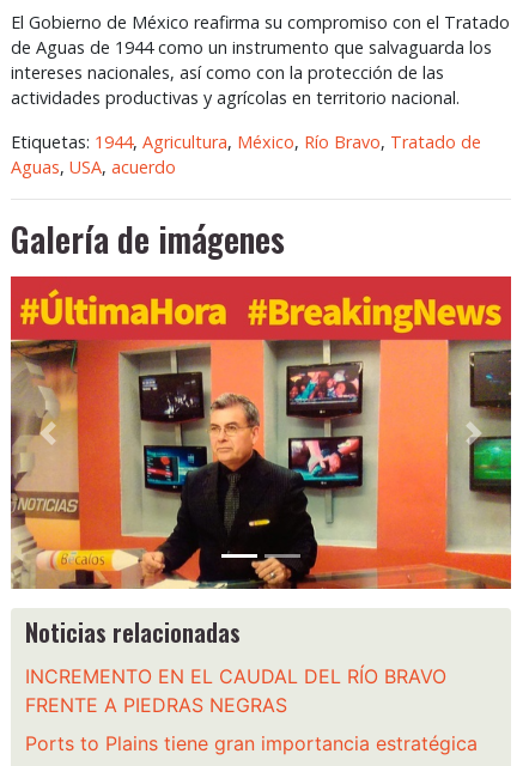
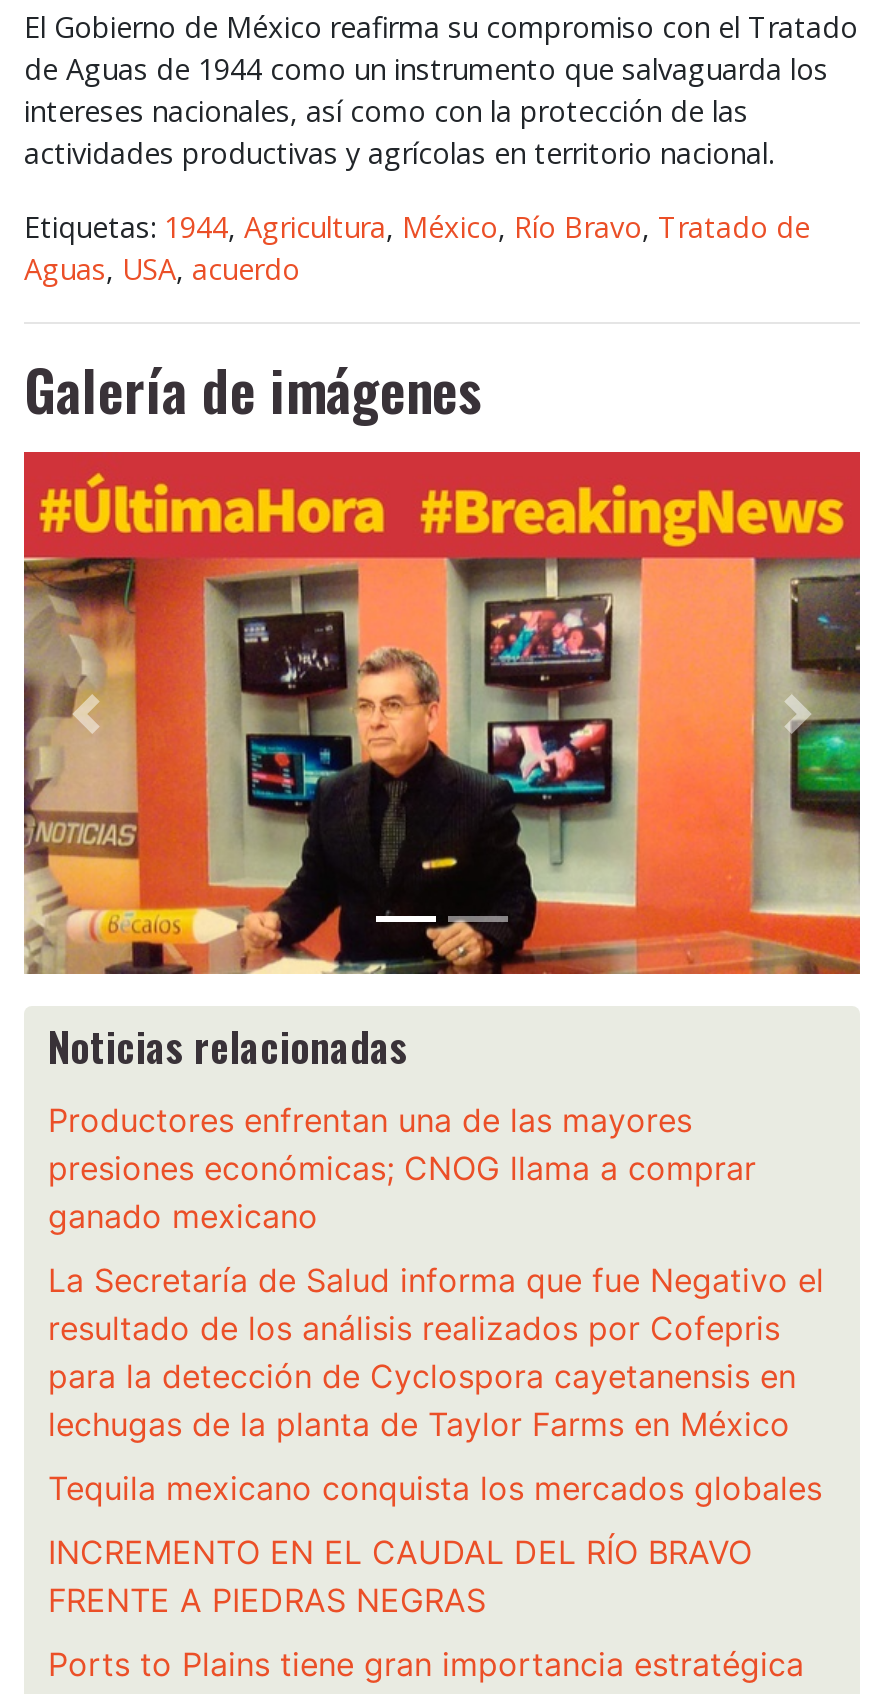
none -> [48,1100,824,1508] Productores enfrentan una de las mayores | presiones económicas; CNOG llama a comprar | ganado mexicano | La Secretaría de Salud informa que fue Negativo el | resultado de los análisis realizados por Cofepris | para la detección de Cyclospora cayetanensis en | lechugas de la planta de Taylor Farms en México | Tequila mexicano conquista los mercados globales

